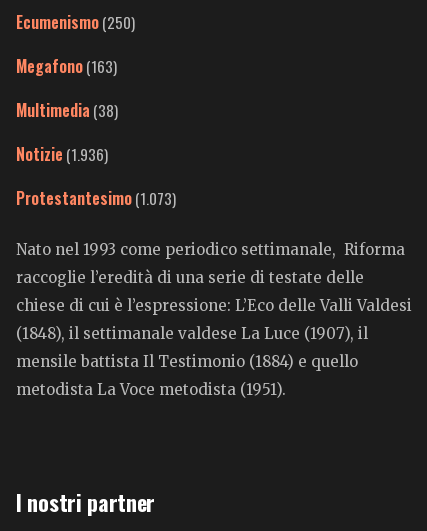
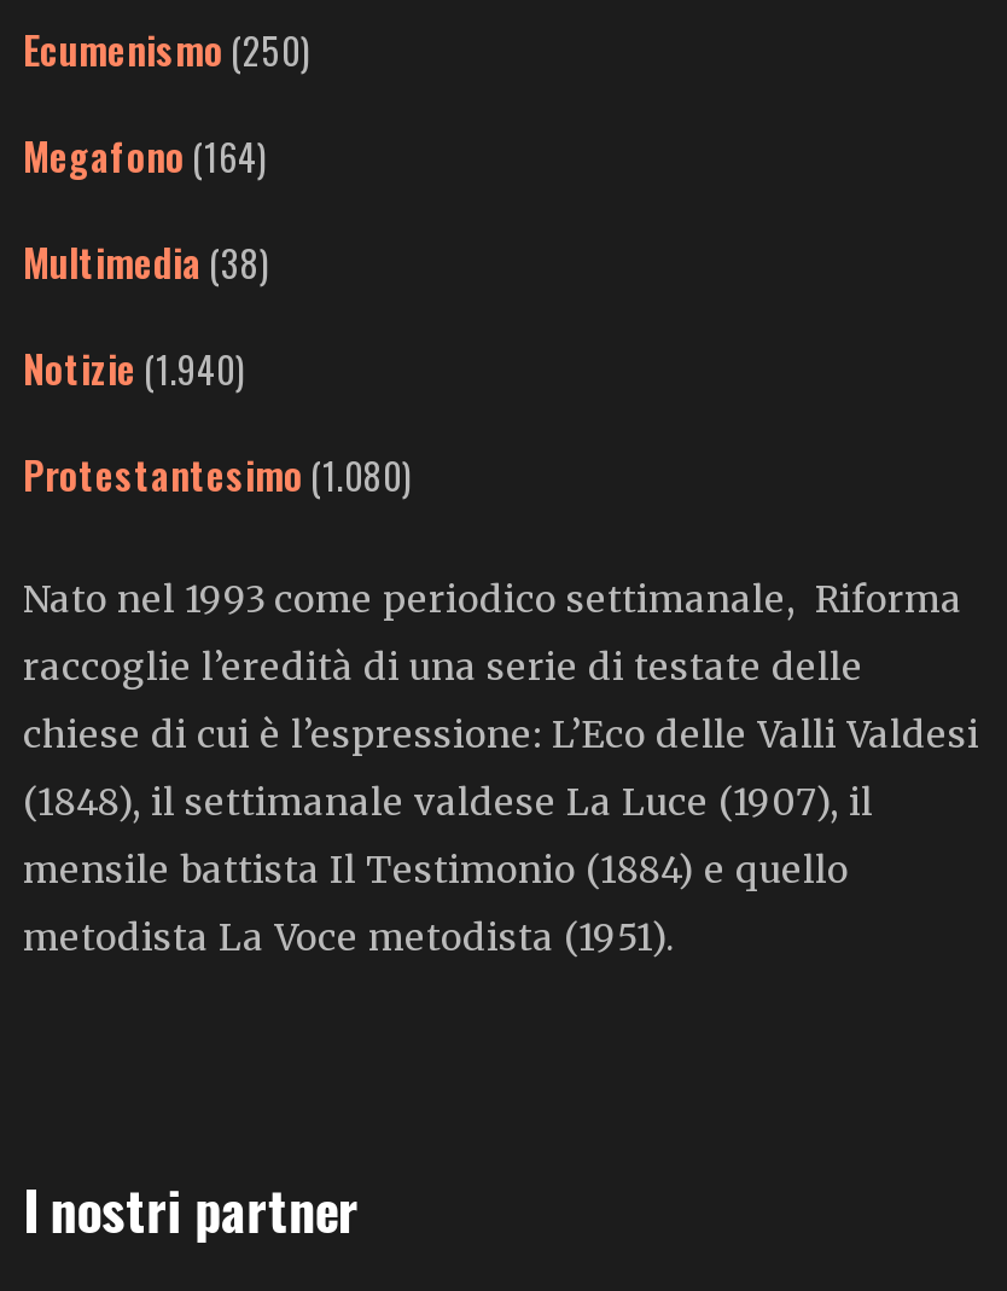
[16,54,117,78] Megafono (163) -> [23,127,267,185] Megafono (164)
[16,142,108,166] Notizie (1.936) -> [23,339,245,397] Notizie (1.940)
[16,186,176,210] Protestantesimo (1.073) -> [23,446,412,504] Protestantesimo (1.080)

